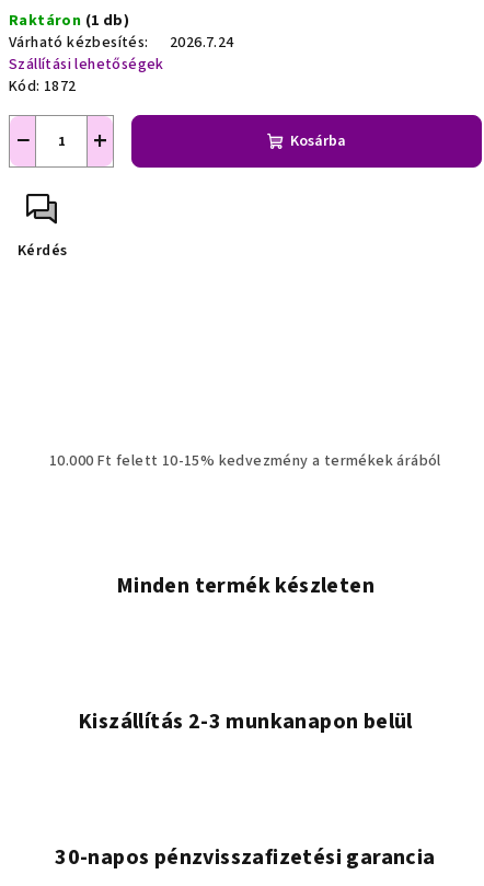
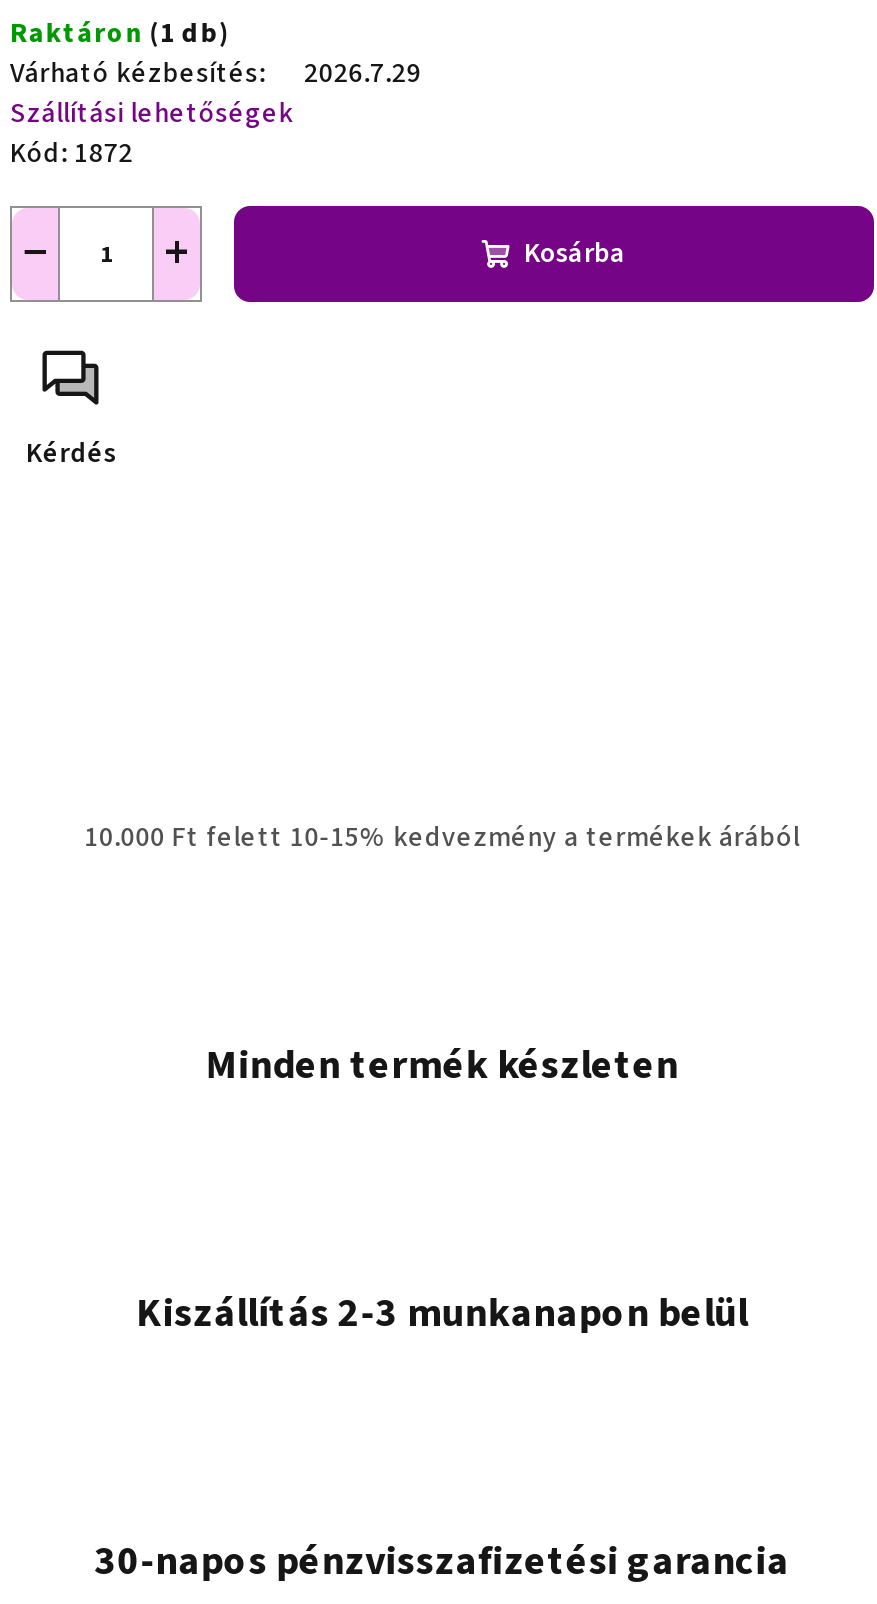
[9,32,234,54] Várható kézbesítés: 2026.7.24 -> [10,54,421,94] Várható kézbesítés: 2026.7.29

